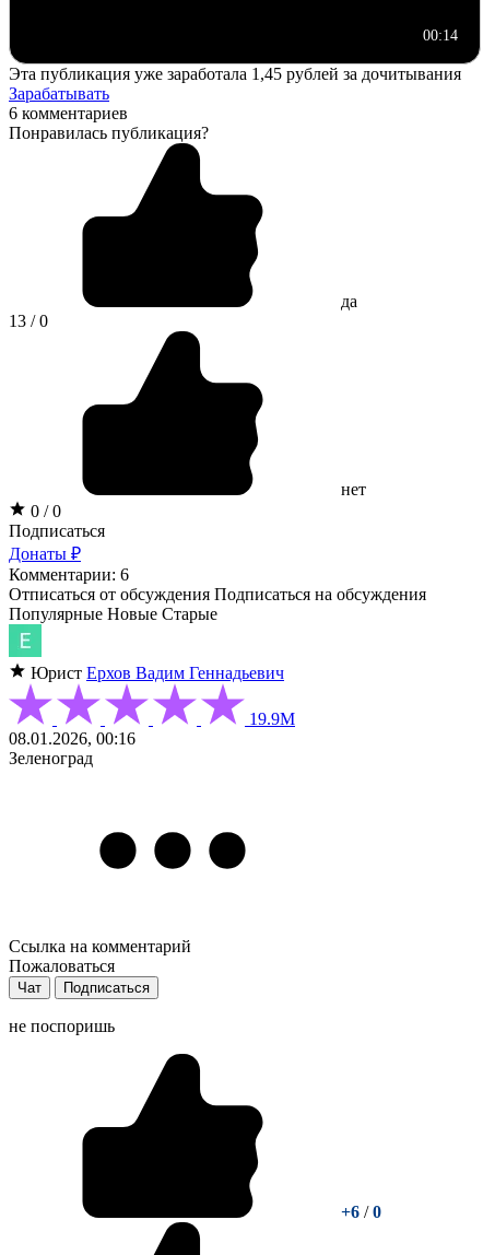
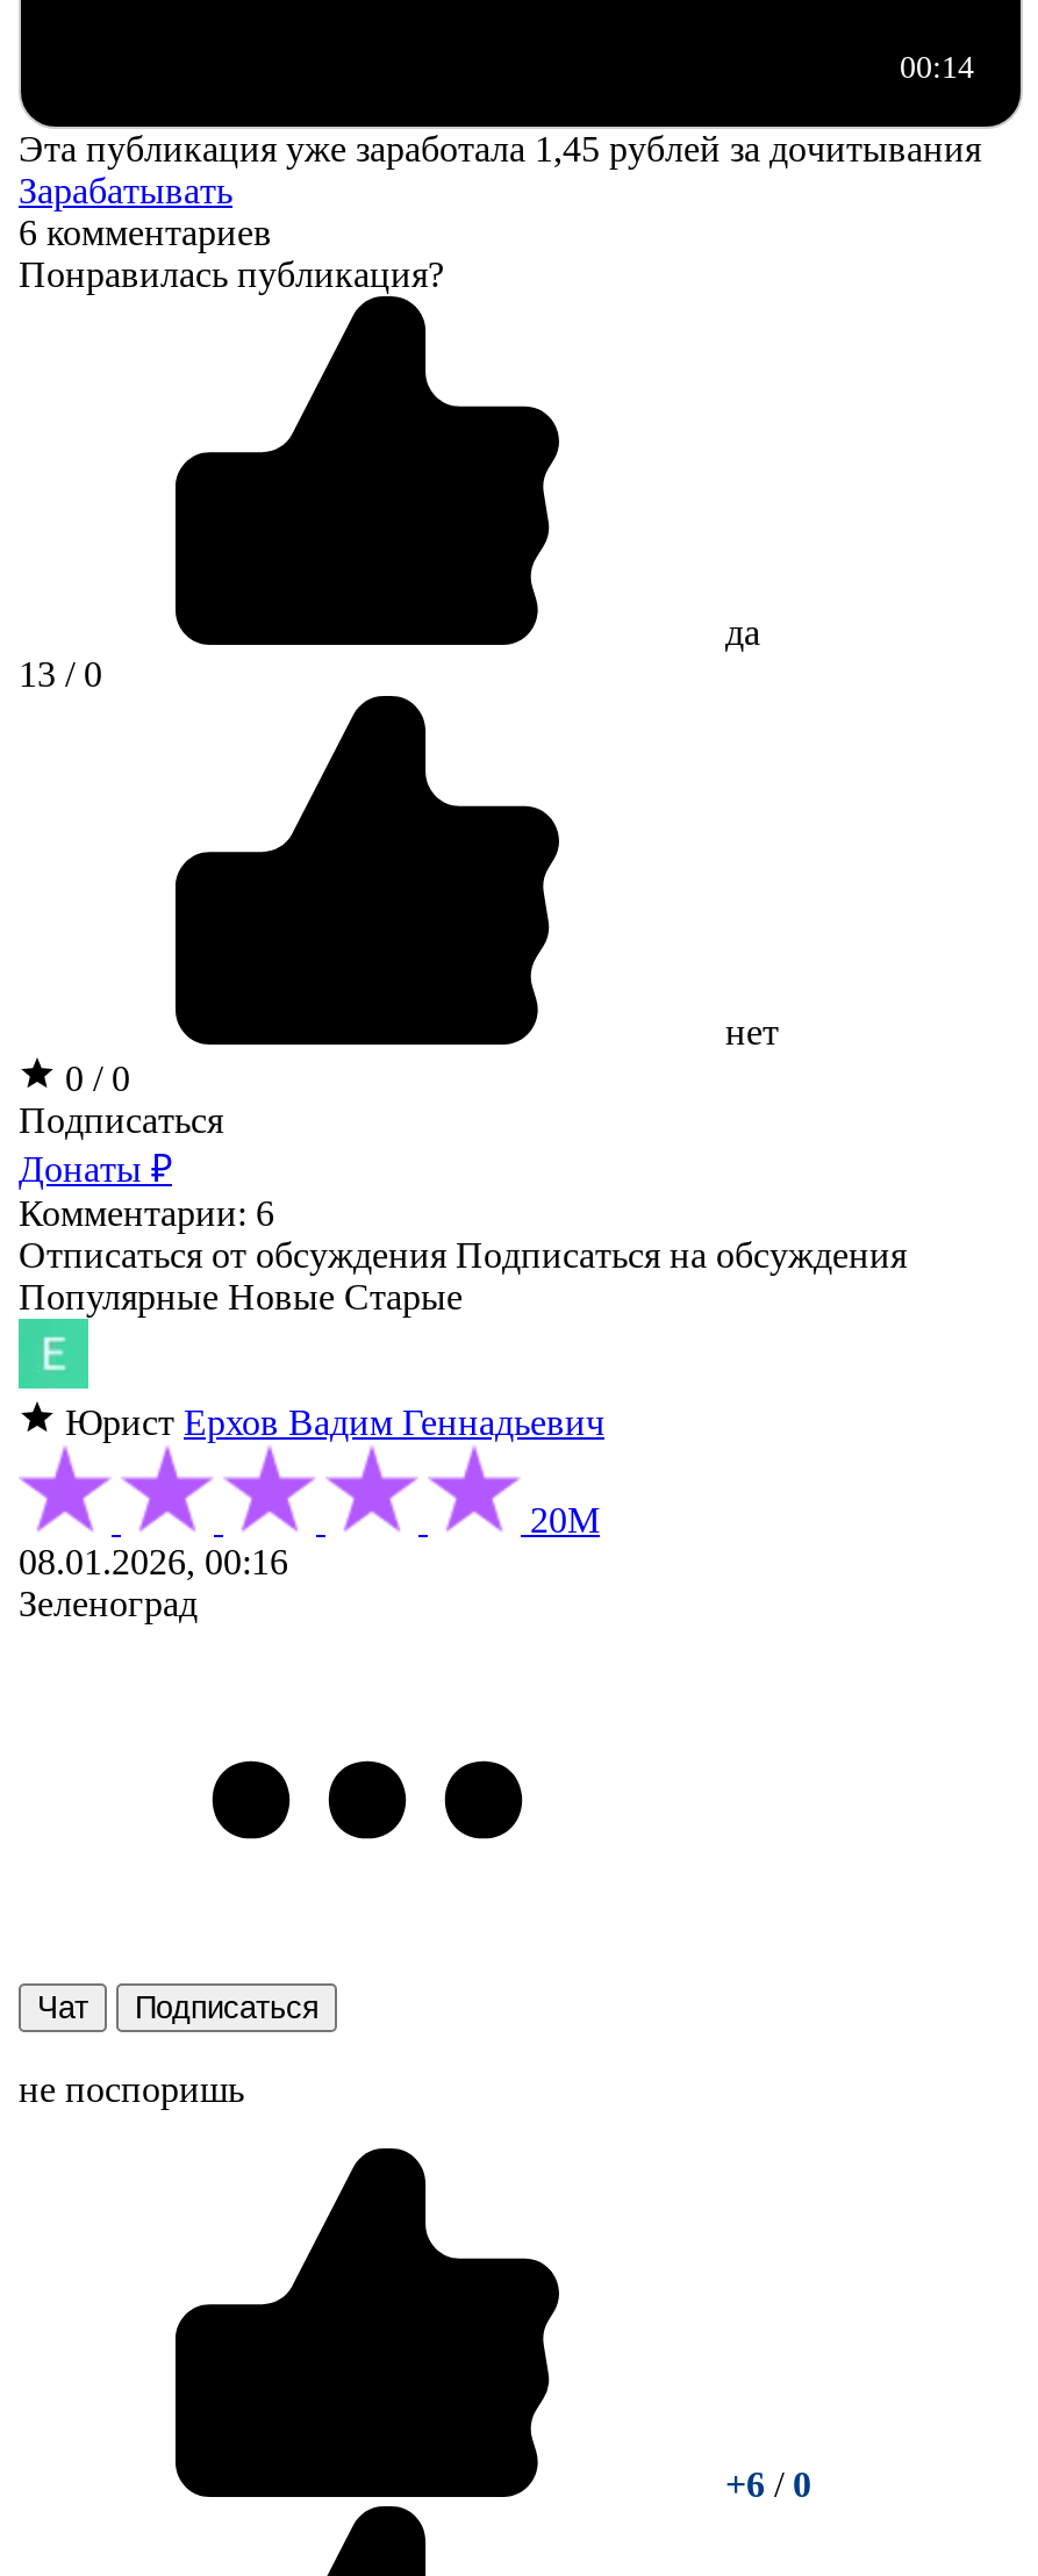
[245,709,295,728] 19.9М -> [521,1500,600,1540] 20М
[9,937,191,975] Ссылка на комментарий | Пожаловаться -> none

